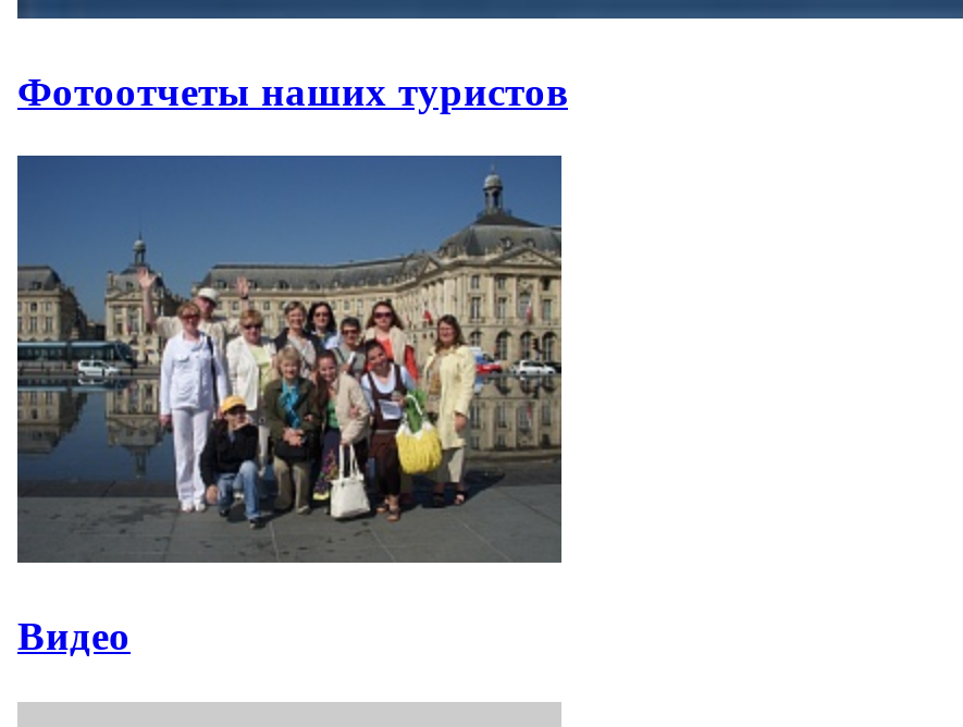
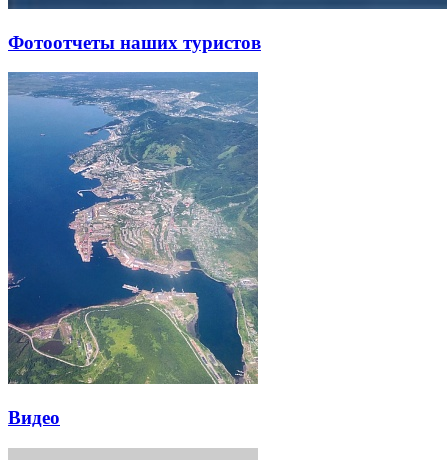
[17,156,564,560] [image] -> [7,72,259,384] [image]

